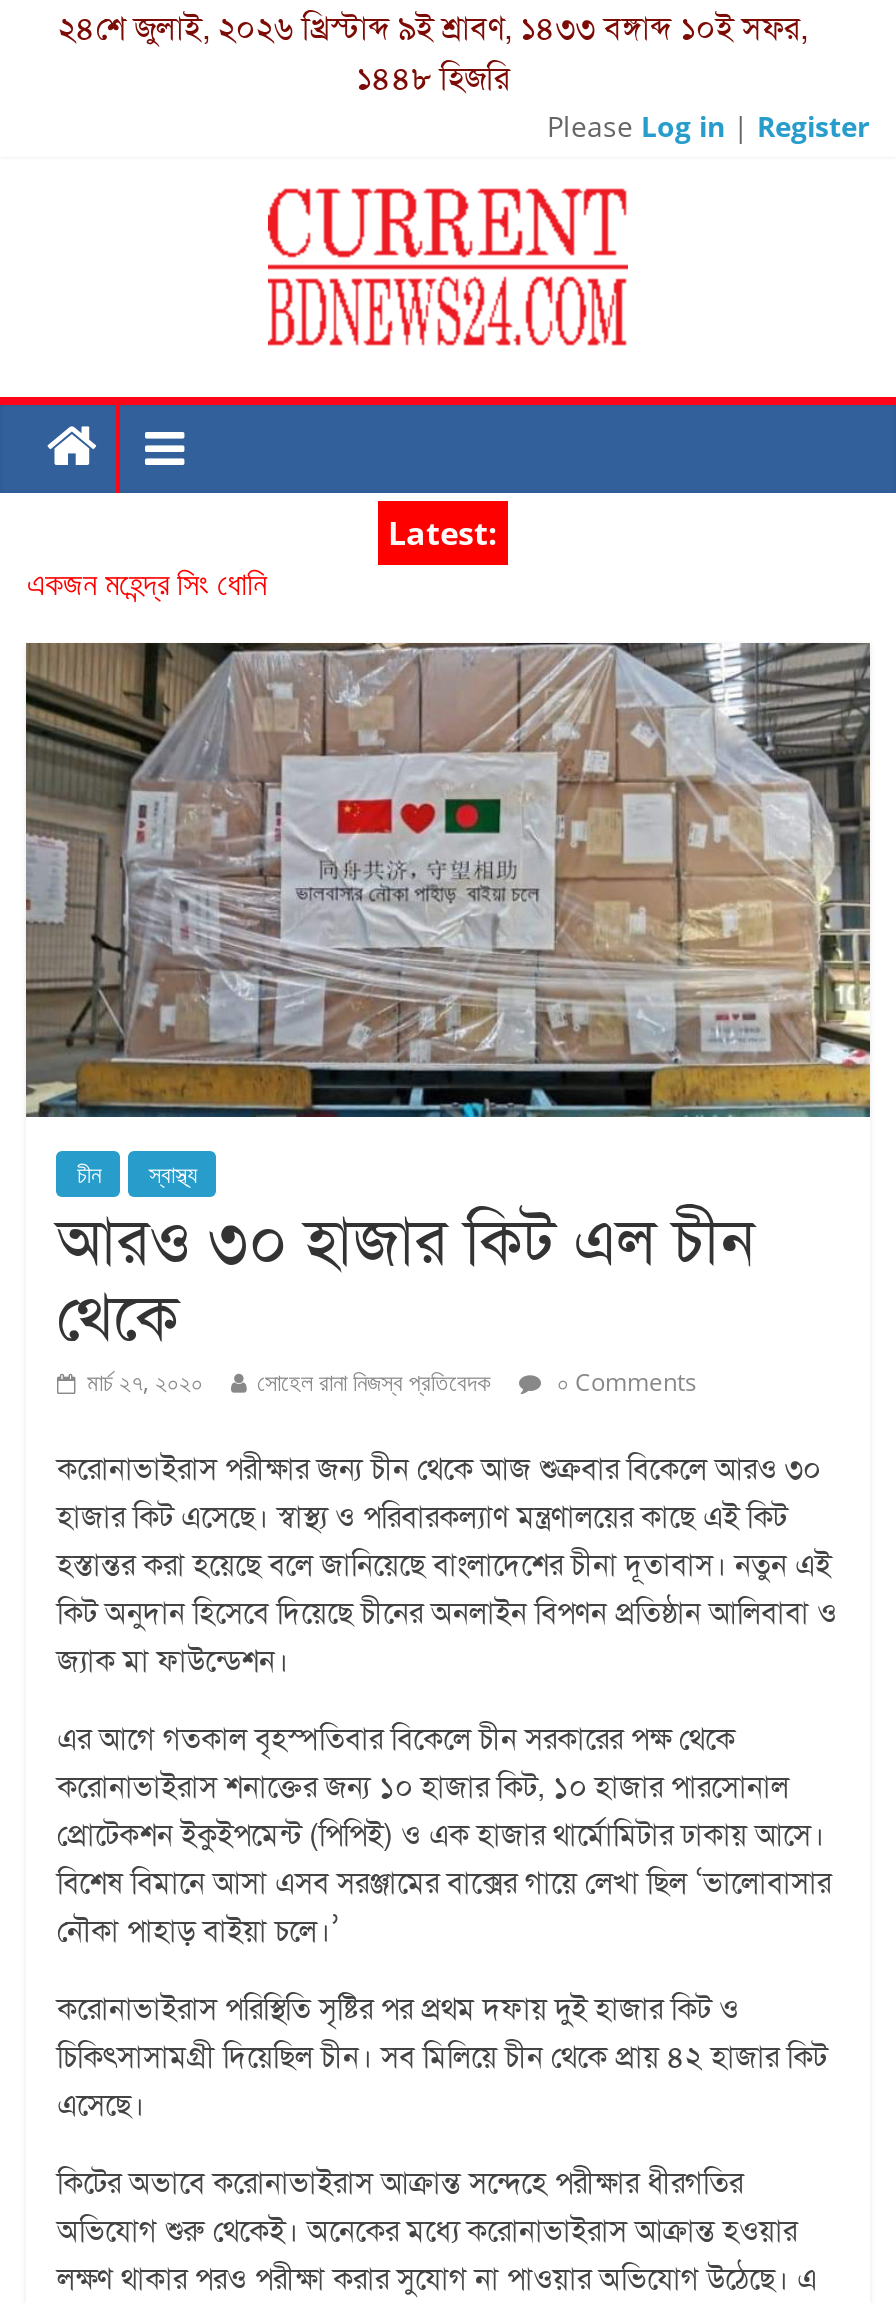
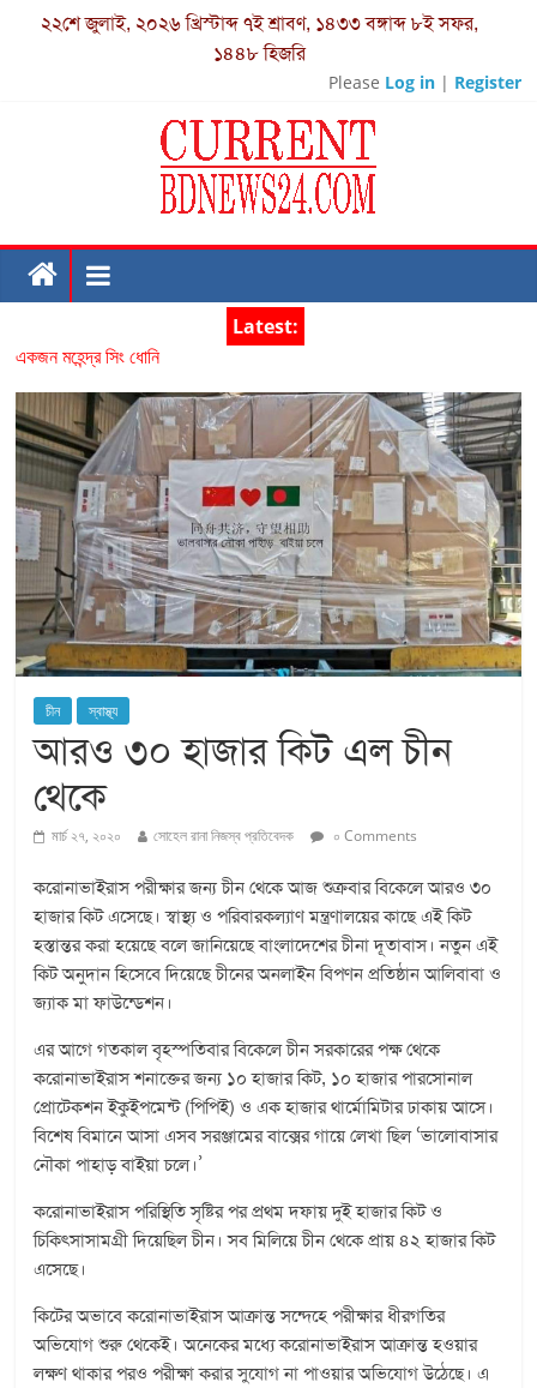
[58,9,808,49] ২৪শে জুলাই, ২০২৬ খ্রিস্টাব্দ ৯ই শ্রাবণ, ১৪৩৩ বঙ্গাব্দ ১০ই সফর, -> [41,12,478,36] ২২শে জুলাই, ২০২৬ খ্রিস্টাব্দ ৭ই শ্রাবণ, ১৪৩৩ বঙ্গাব্দ ৮ই সফর,

